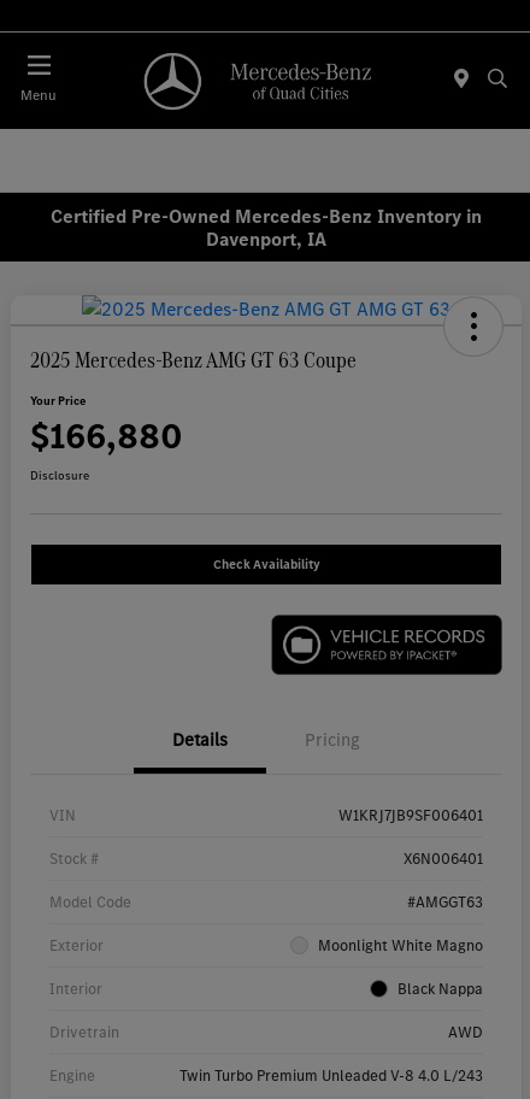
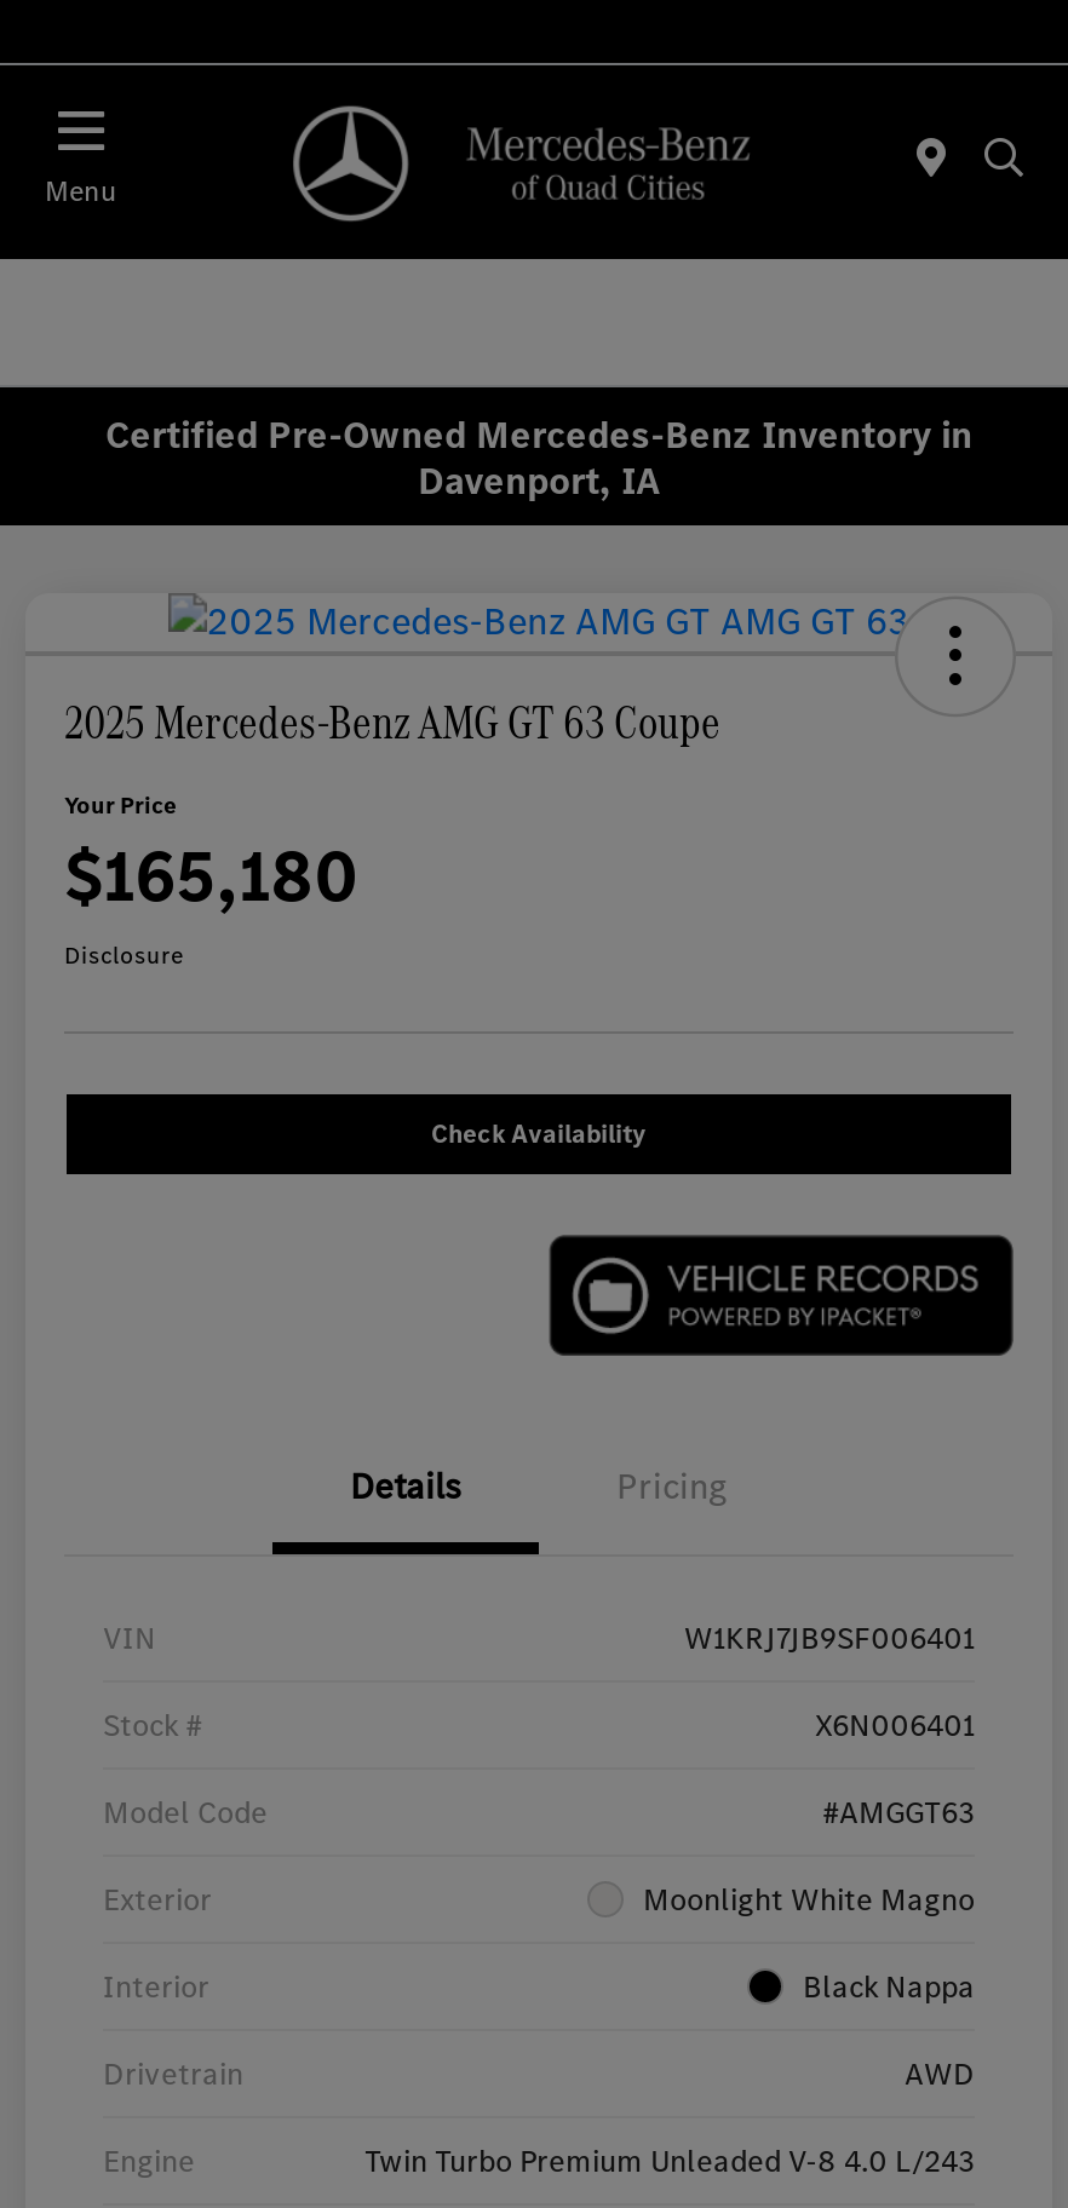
[30,412,183,461] $166,880 -> [64,828,360,925] $165,180

